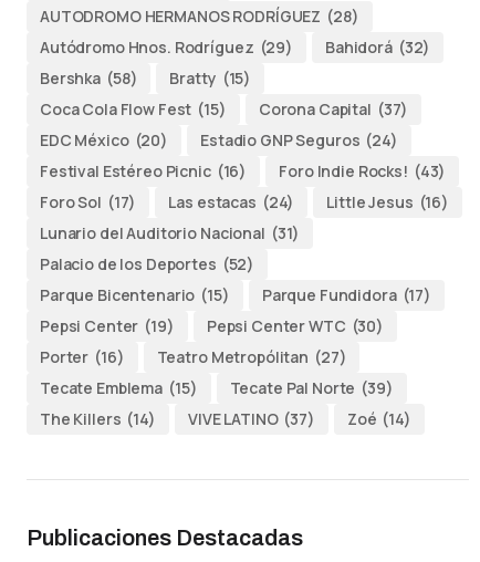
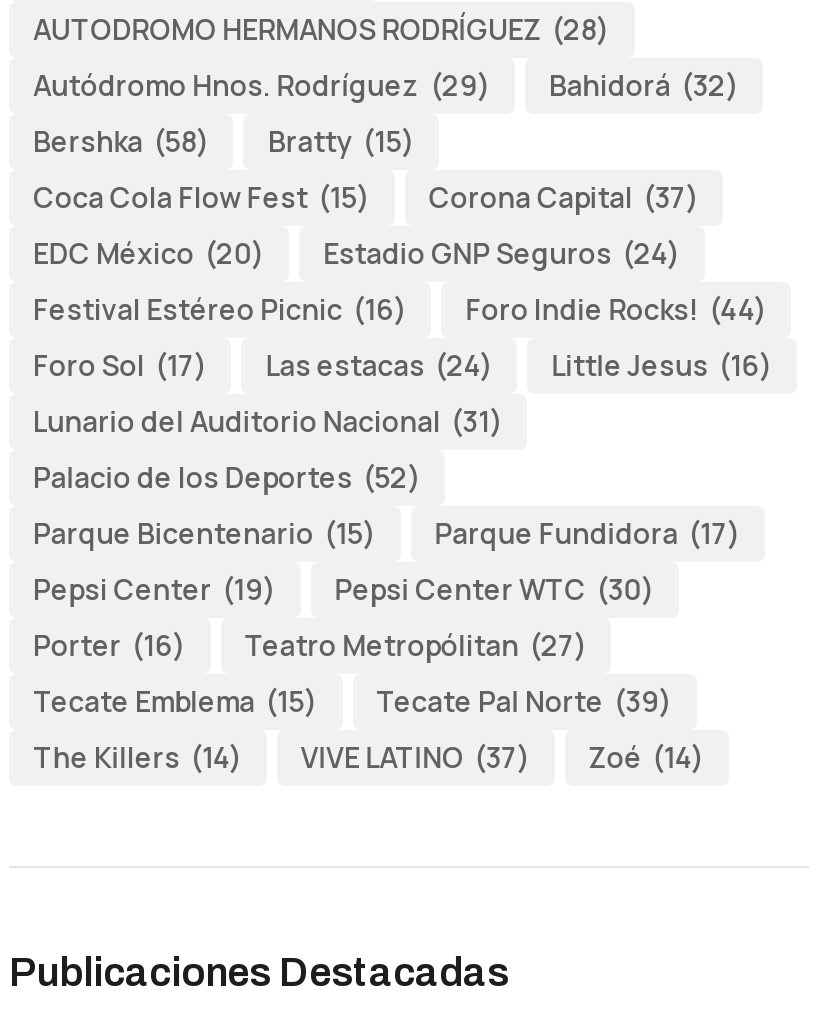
[279,160,446,181] Foro Indie Rocks! (43) -> [465,290,768,328] Foro Indie Rocks! (44)

